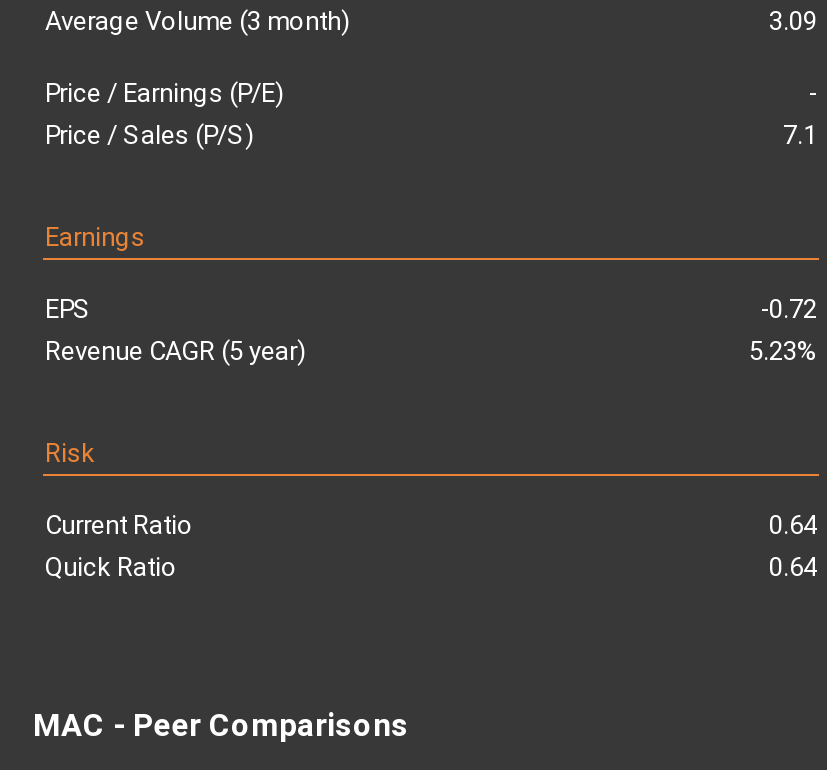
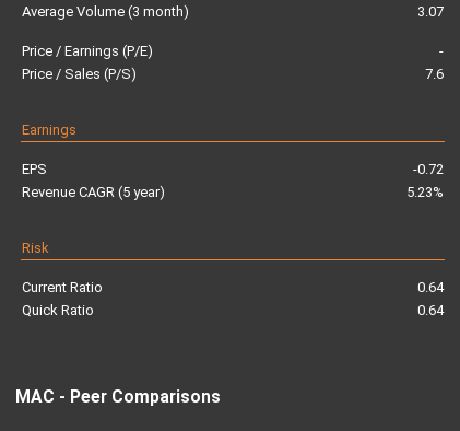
[769,7,817,37] 3.09 -> [417,4,444,20] 3.07
[783,121,817,151] 7.1 -> [425,66,444,82] 7.6

